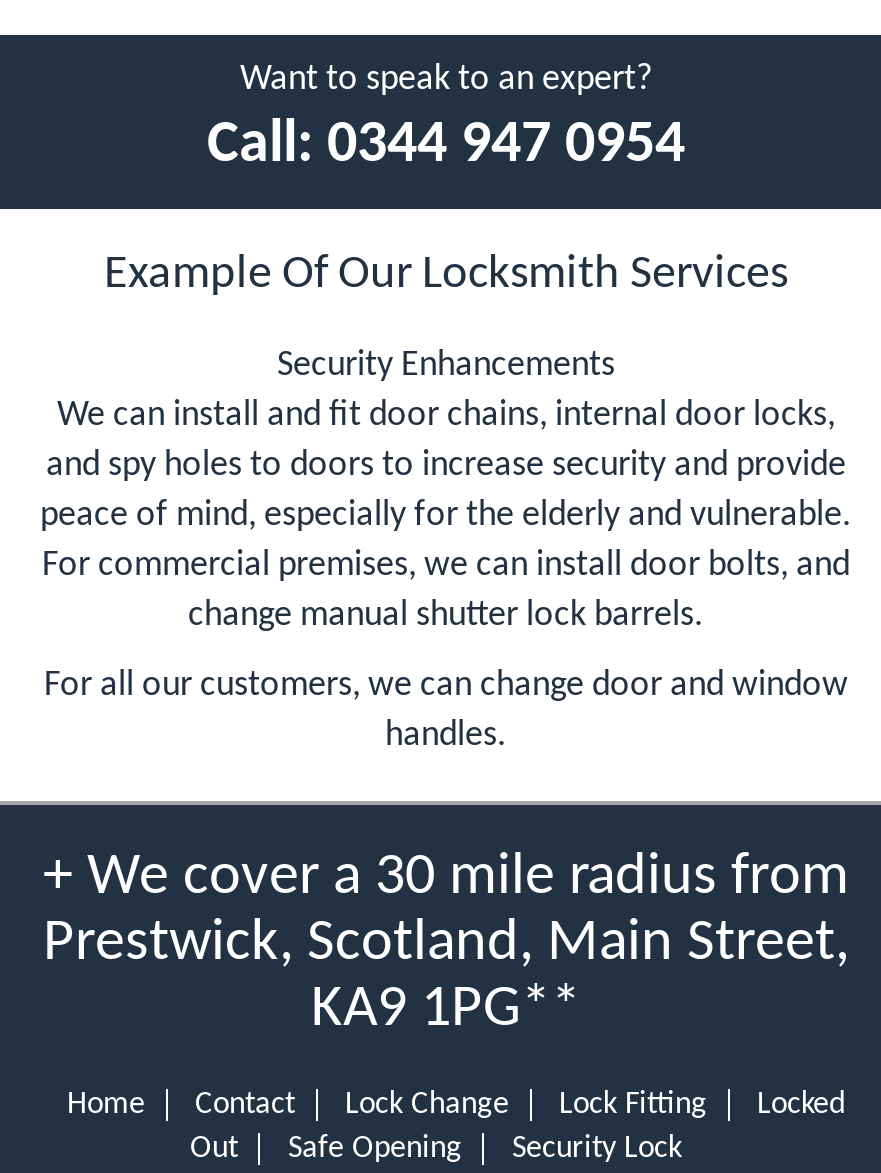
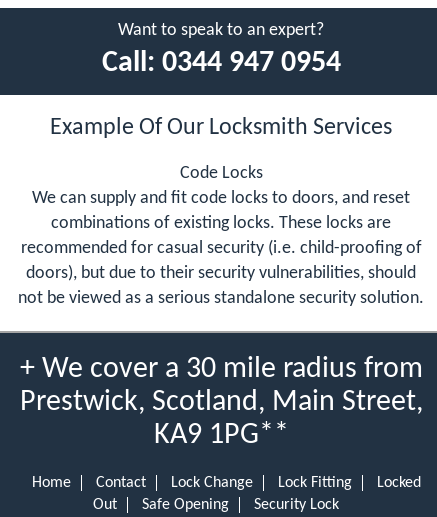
[40,346,852,754] Security Enhancements | We can install and fit door chains, internal door locks, | and spy holes to doors to increase security and provide | peace of mind, especially for the elderly and vulnerable. | For commercial premises, we can install door bolts, and | change manual shutter lock barrels. | For all our customers, we can change door and window | handles. -> [18,163,424,307] Code Locks | We can supply and fit code locks to doors, and reset | combinations of existing locks. These locks are | recommended for casual security (i.e. child-proofing of | doors), but due to their security vulnerabilities, should | not be viewed as a serious standalone security solution.

